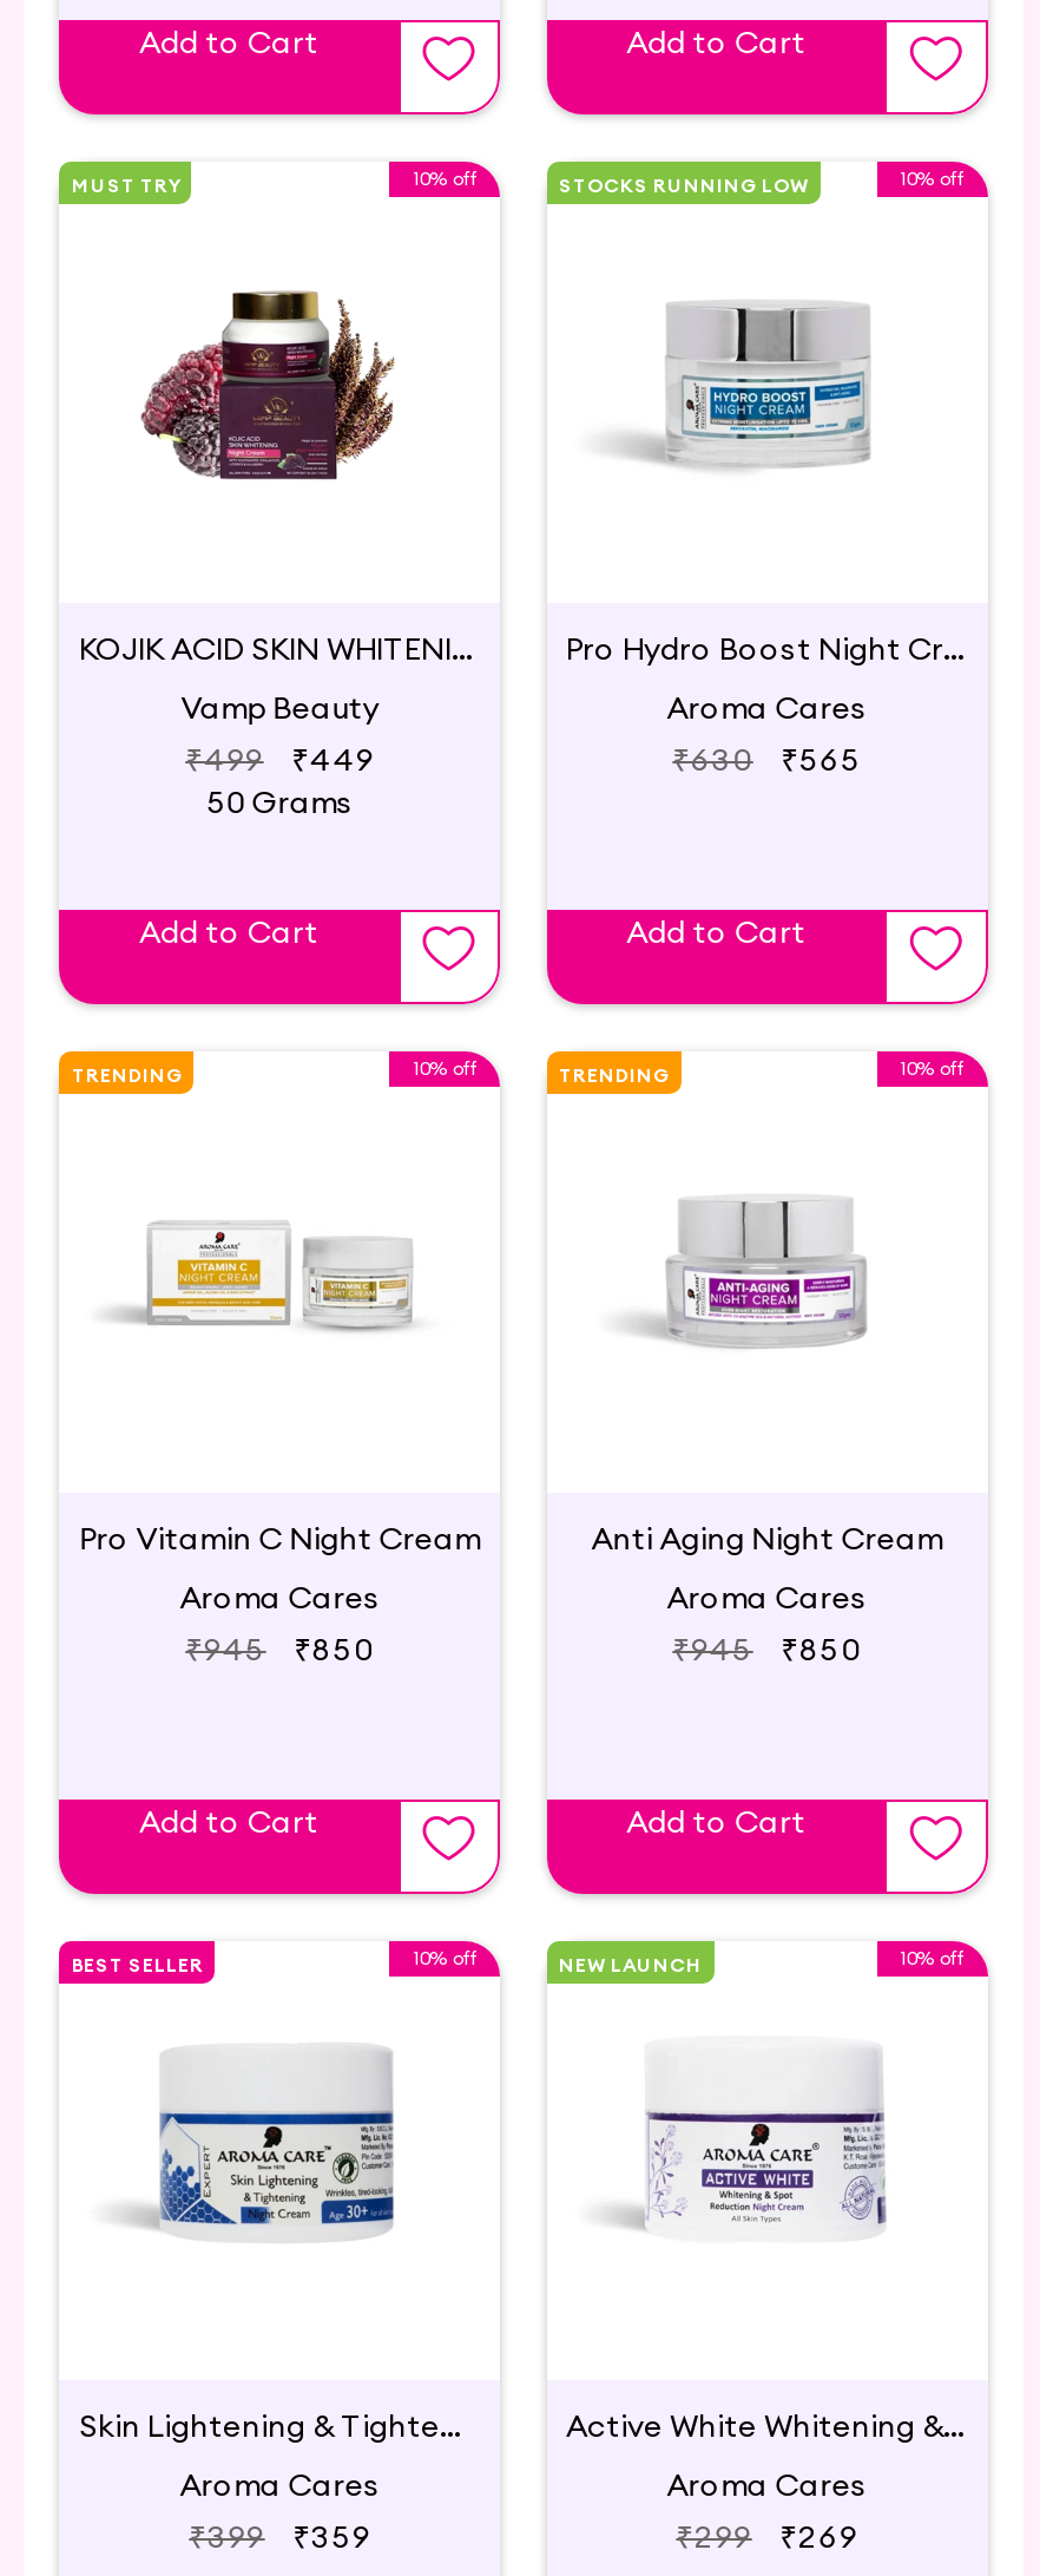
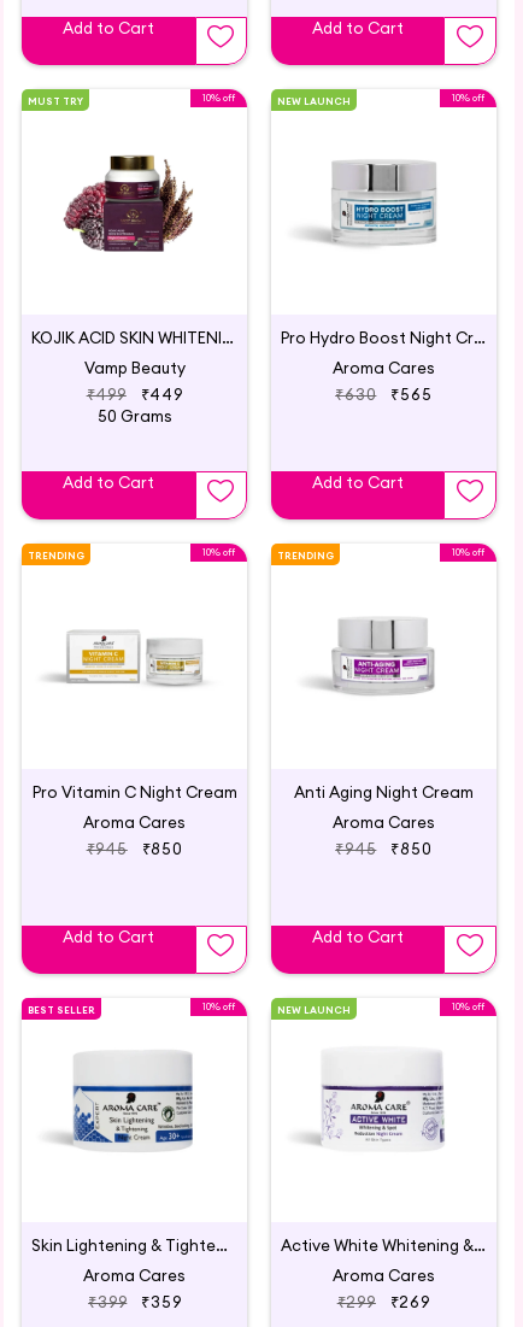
[559,175,809,198] STOCKS RUNNING LOW -> [277,96,351,108] NEW LAUNCH

